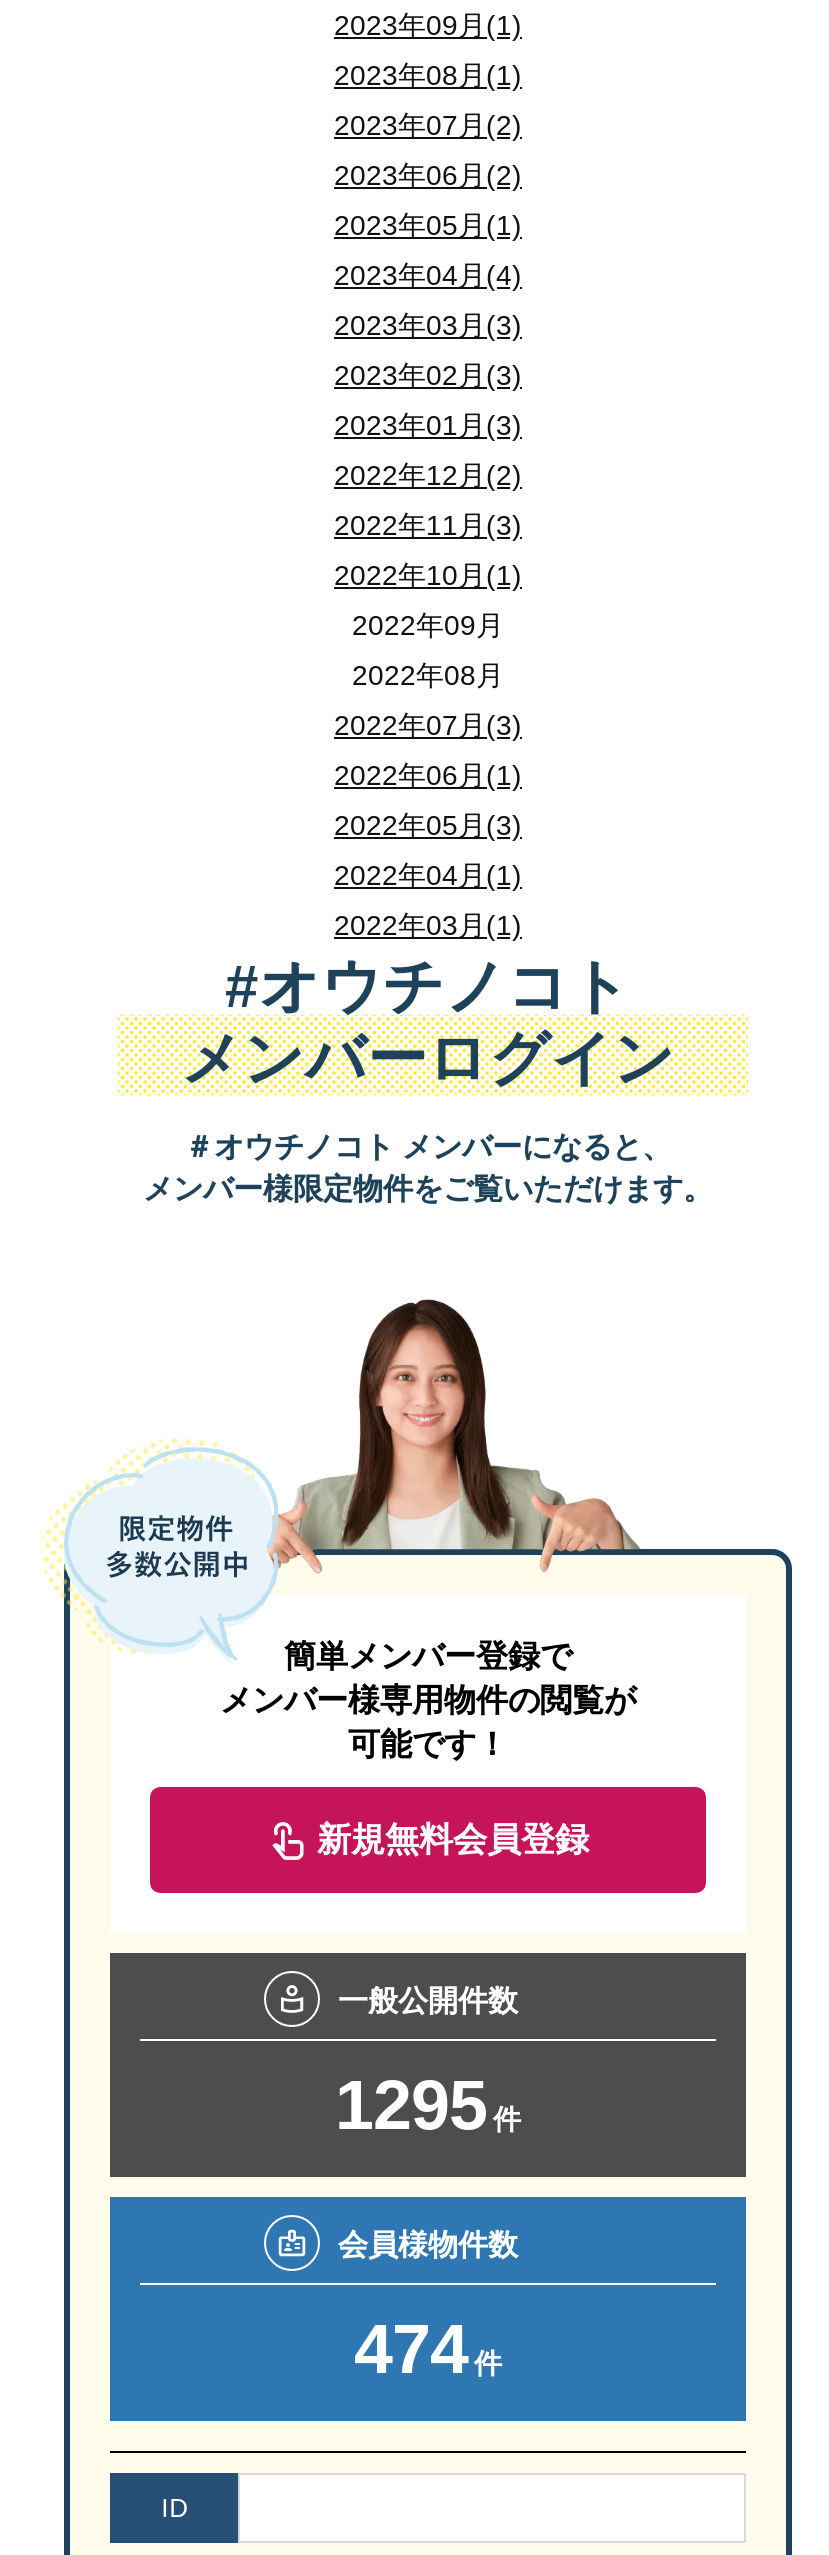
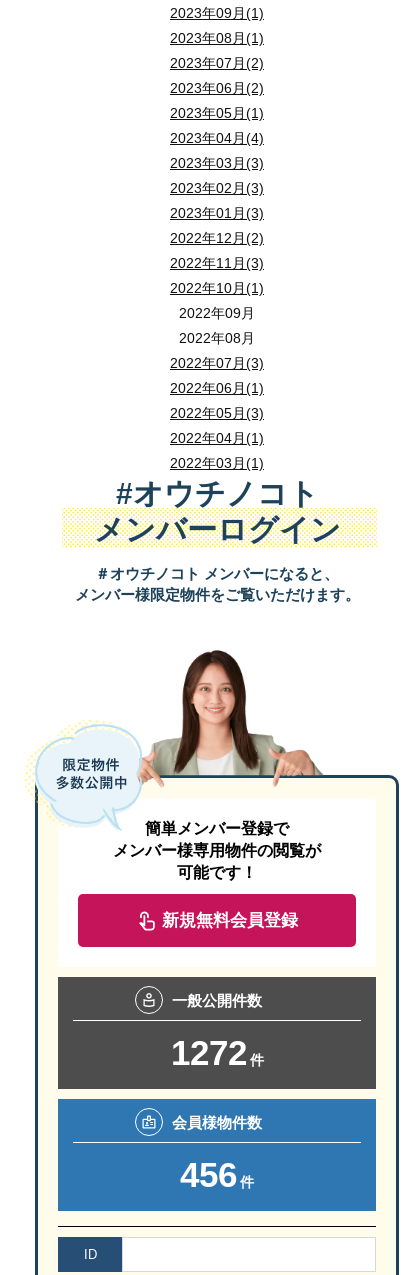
[335,2065,521,2143] 1295 件 -> [170,1033,263,1072] 1272 件
[354,2309,502,2387] 474 件 -> [180,1155,254,1194] 456 件

